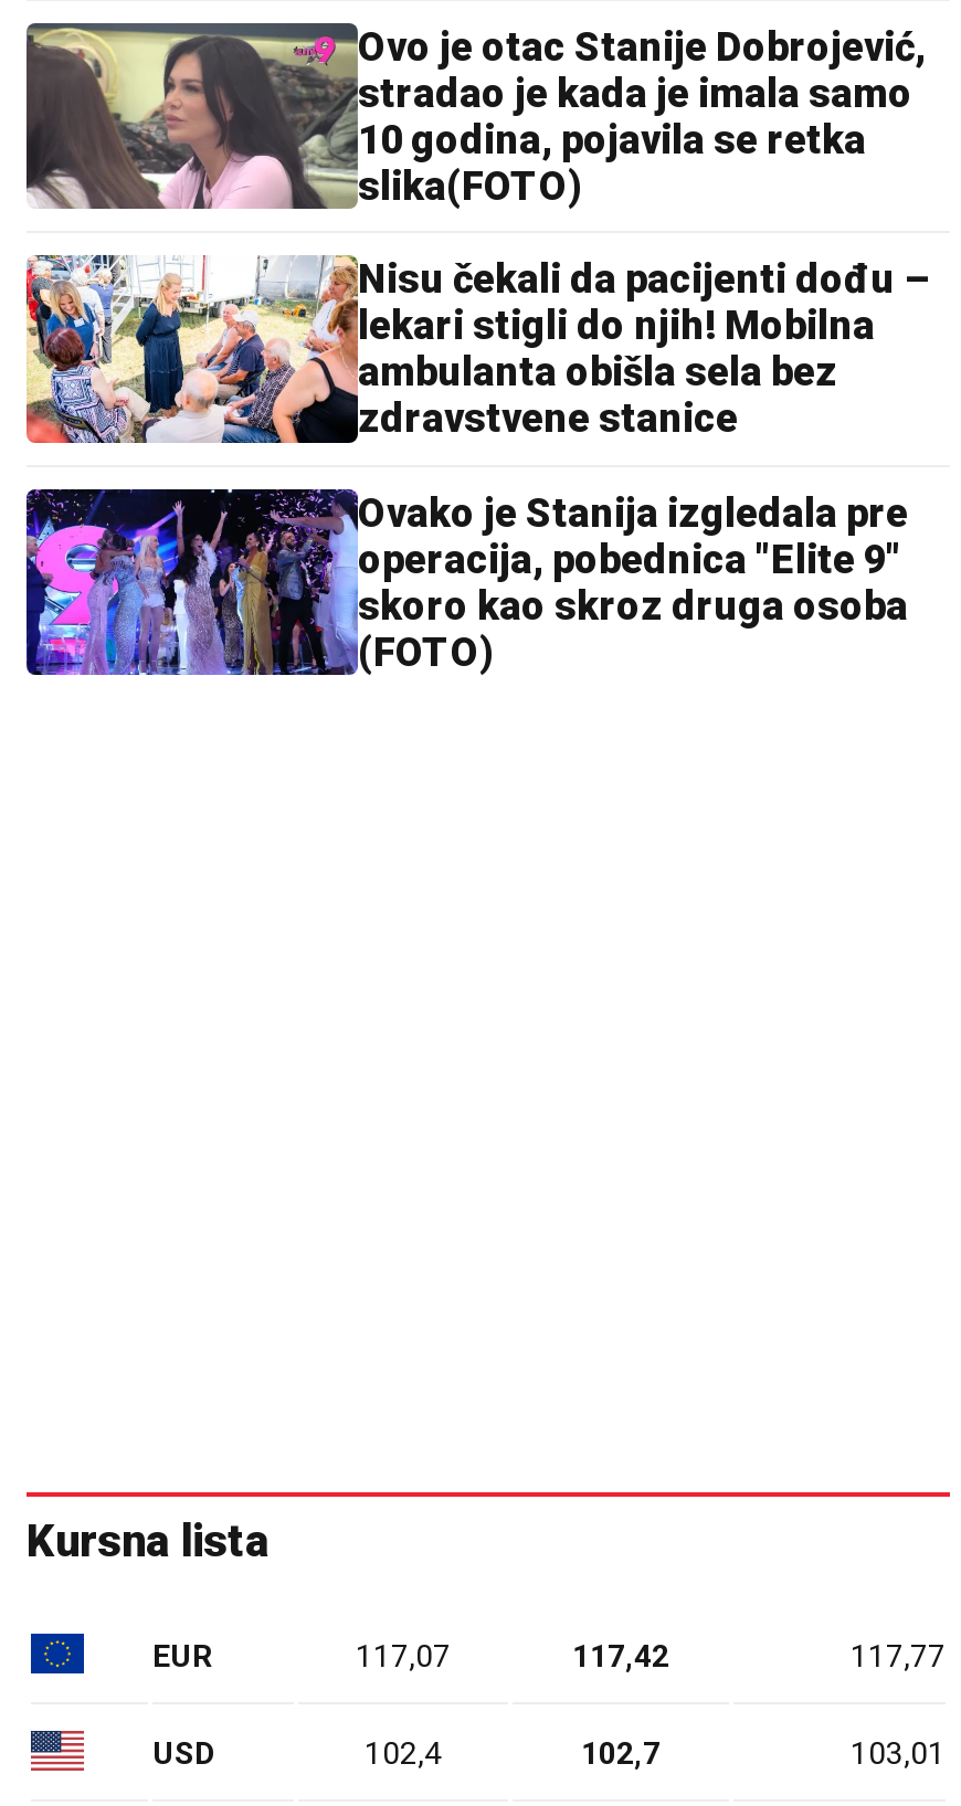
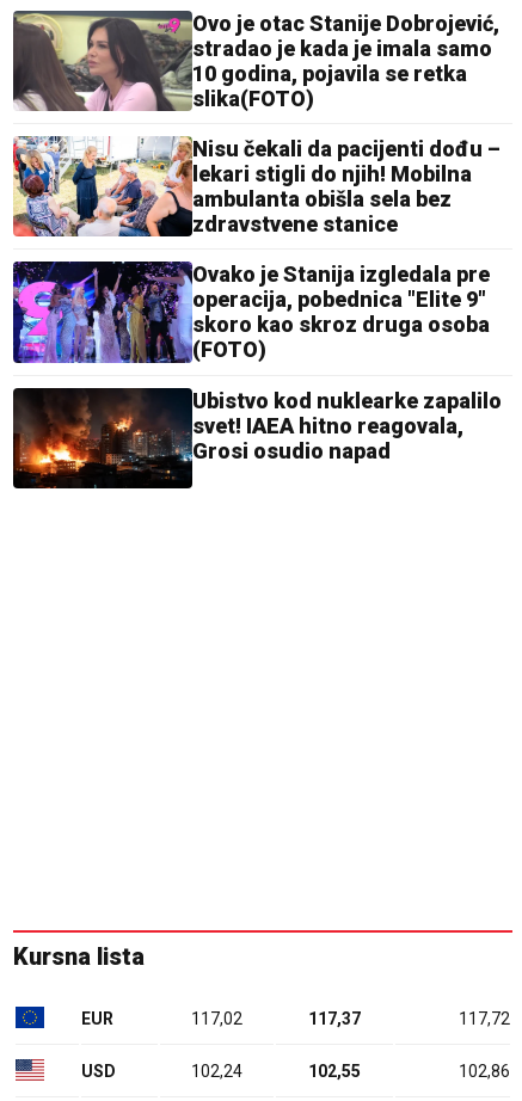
none -> [12,387,502,490] [image] | Ubistvo kod nuklearke zapalilo | svet! IAEA hitno reagovala, | Grosi osudio napad
[356,1638,451,1674] 117,07 -> [191,1009,242,1028] 117,02
[572,1638,669,1674] 117,42 -> [308,1009,361,1028] 117,37
[851,1638,946,1674] 117,77 -> [459,1009,510,1028] 117,72
[365,1736,442,1771] 102,4 -> [191,1061,242,1081] 102,24
[581,1736,661,1771] 102,7 -> [308,1061,361,1081] 102,55
[851,1736,946,1771] 103,01 -> [459,1061,510,1081] 102,86

